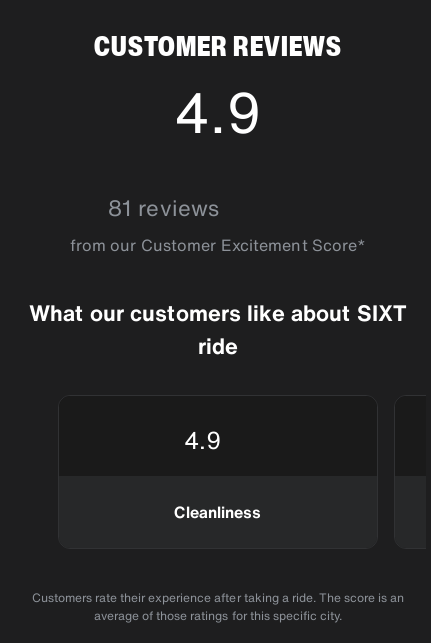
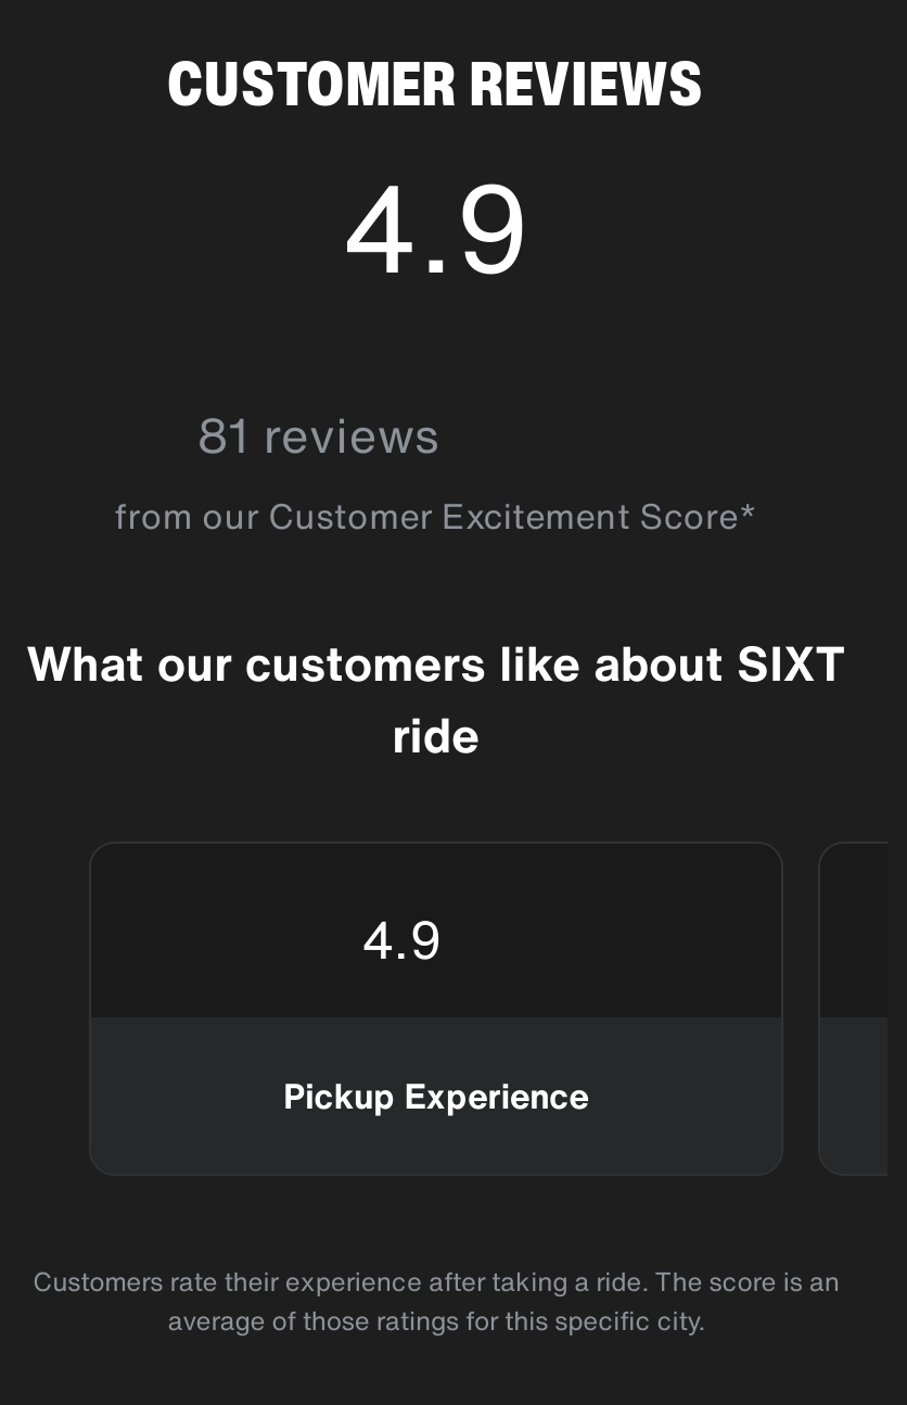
[174,500,262,524] Cleanliness -> [283,1069,589,1122] Pickup Experience

